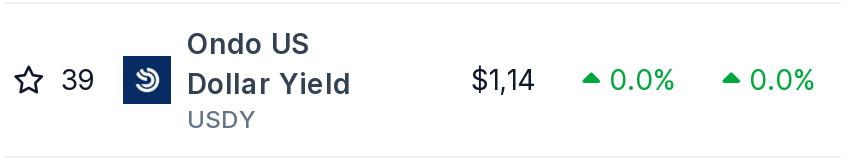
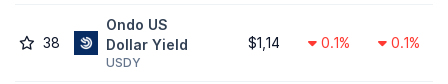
[61,61,95,95] 39 -> [43,34,60,51] 38
[609,61,675,95] 0.0% -> [321,34,350,51] 0.1%
[749,61,815,95] 0.0% -> [391,34,420,51] 0.1%

